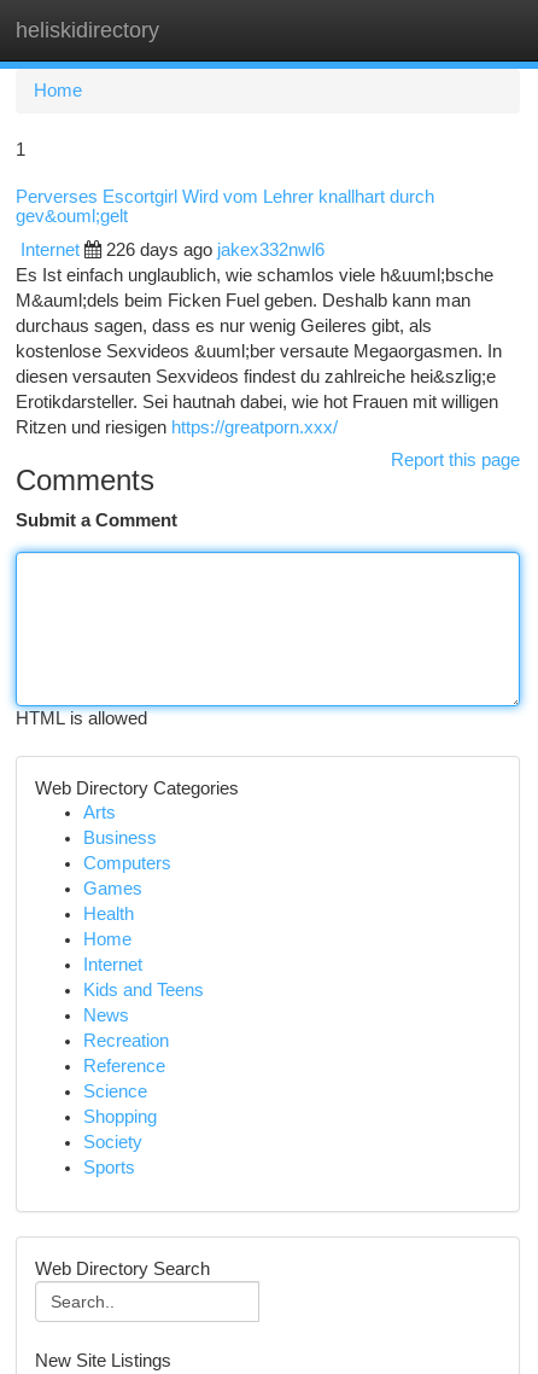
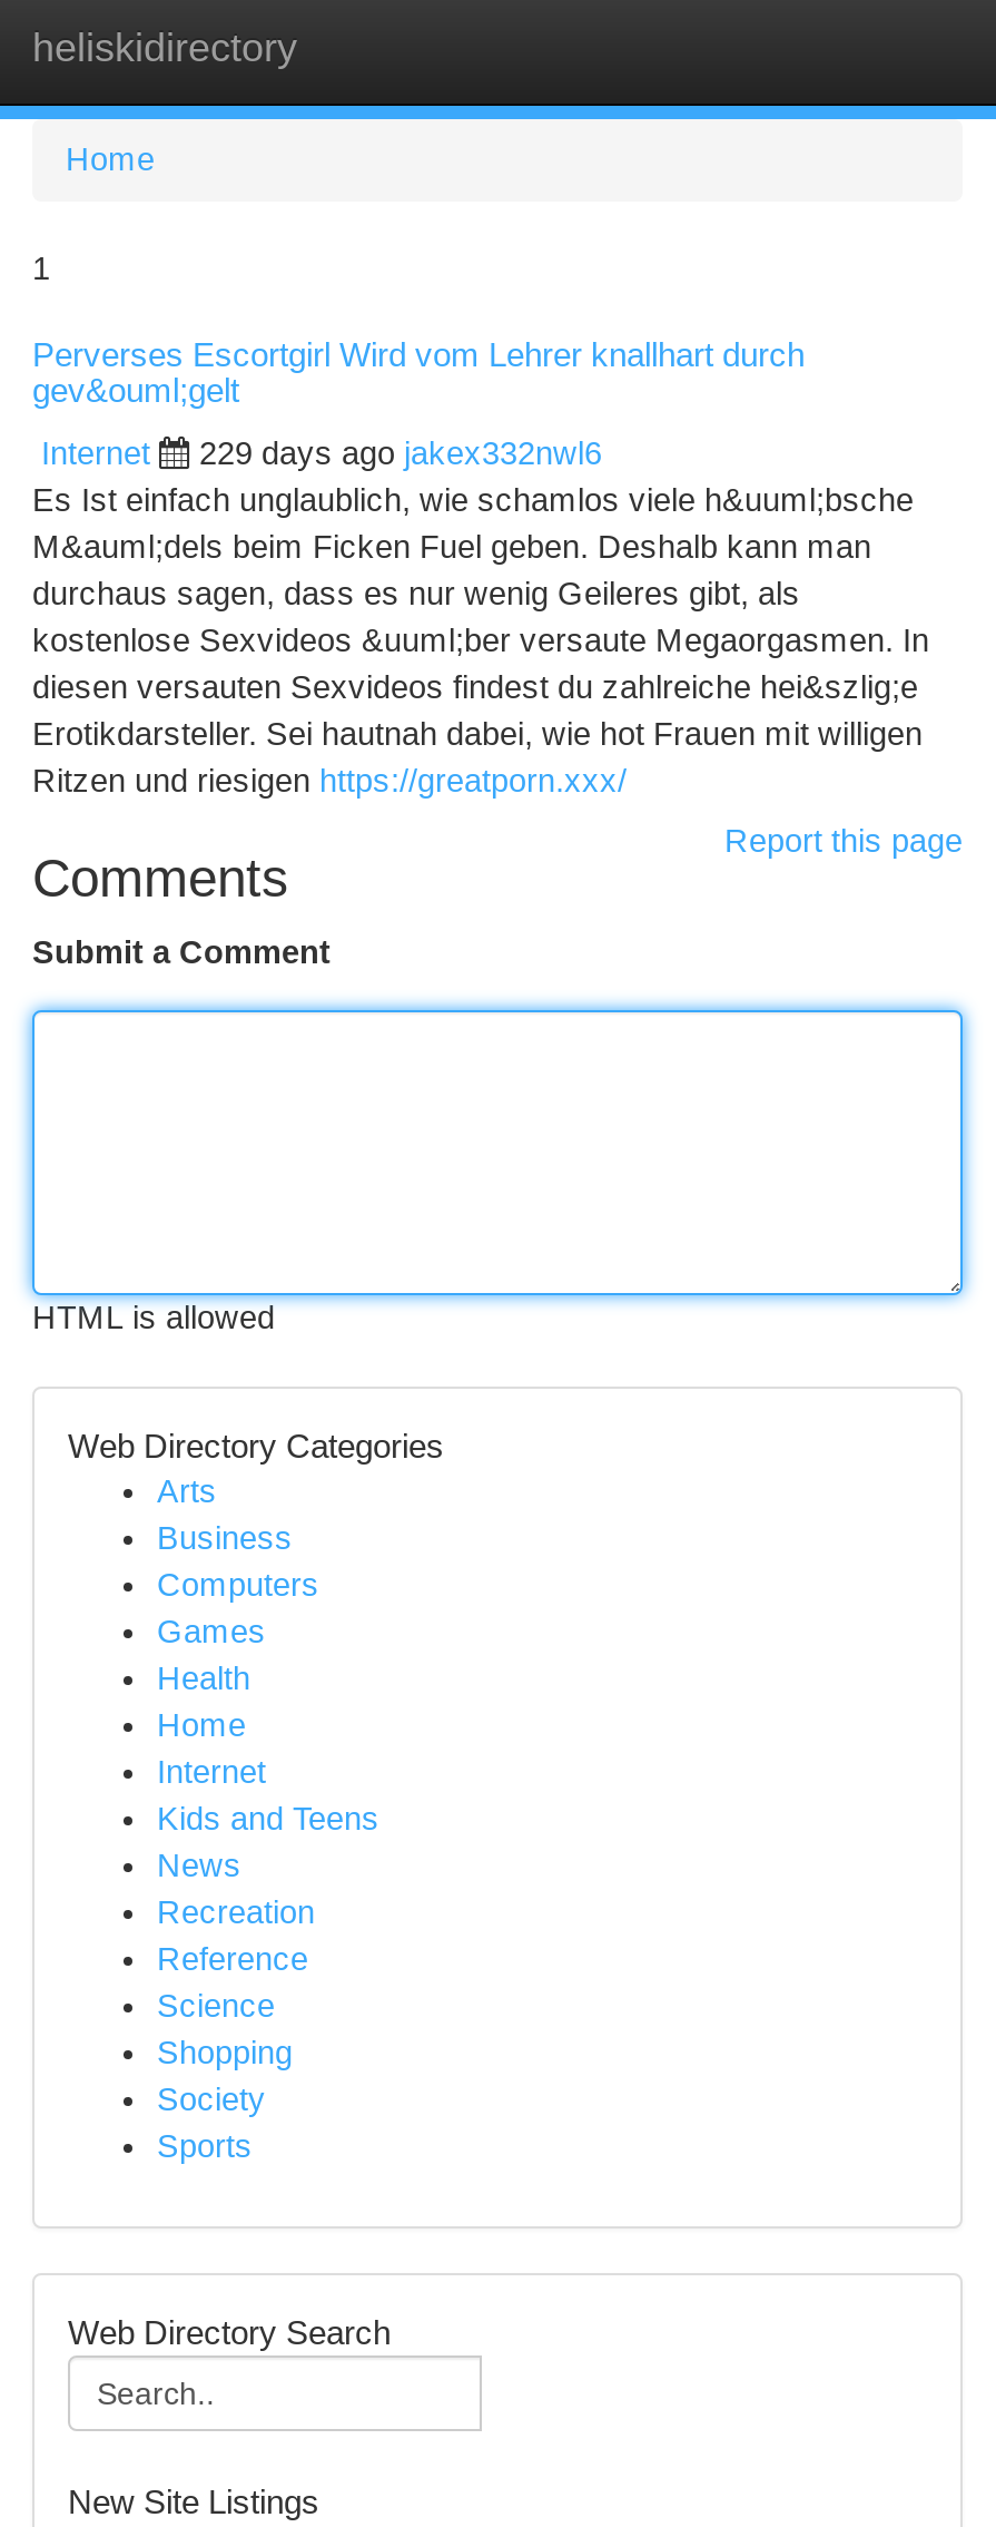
[106,240,324,260] 226 days ago jakex332nwl6 -> [199,435,602,471] 229 days ago jakex332nwl6

